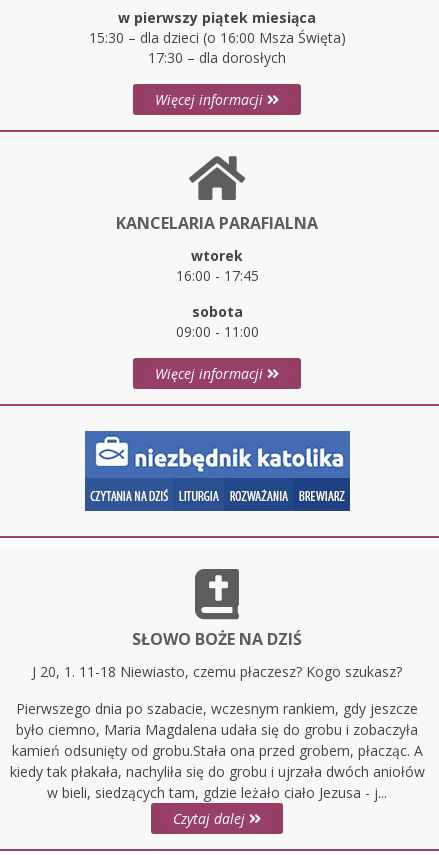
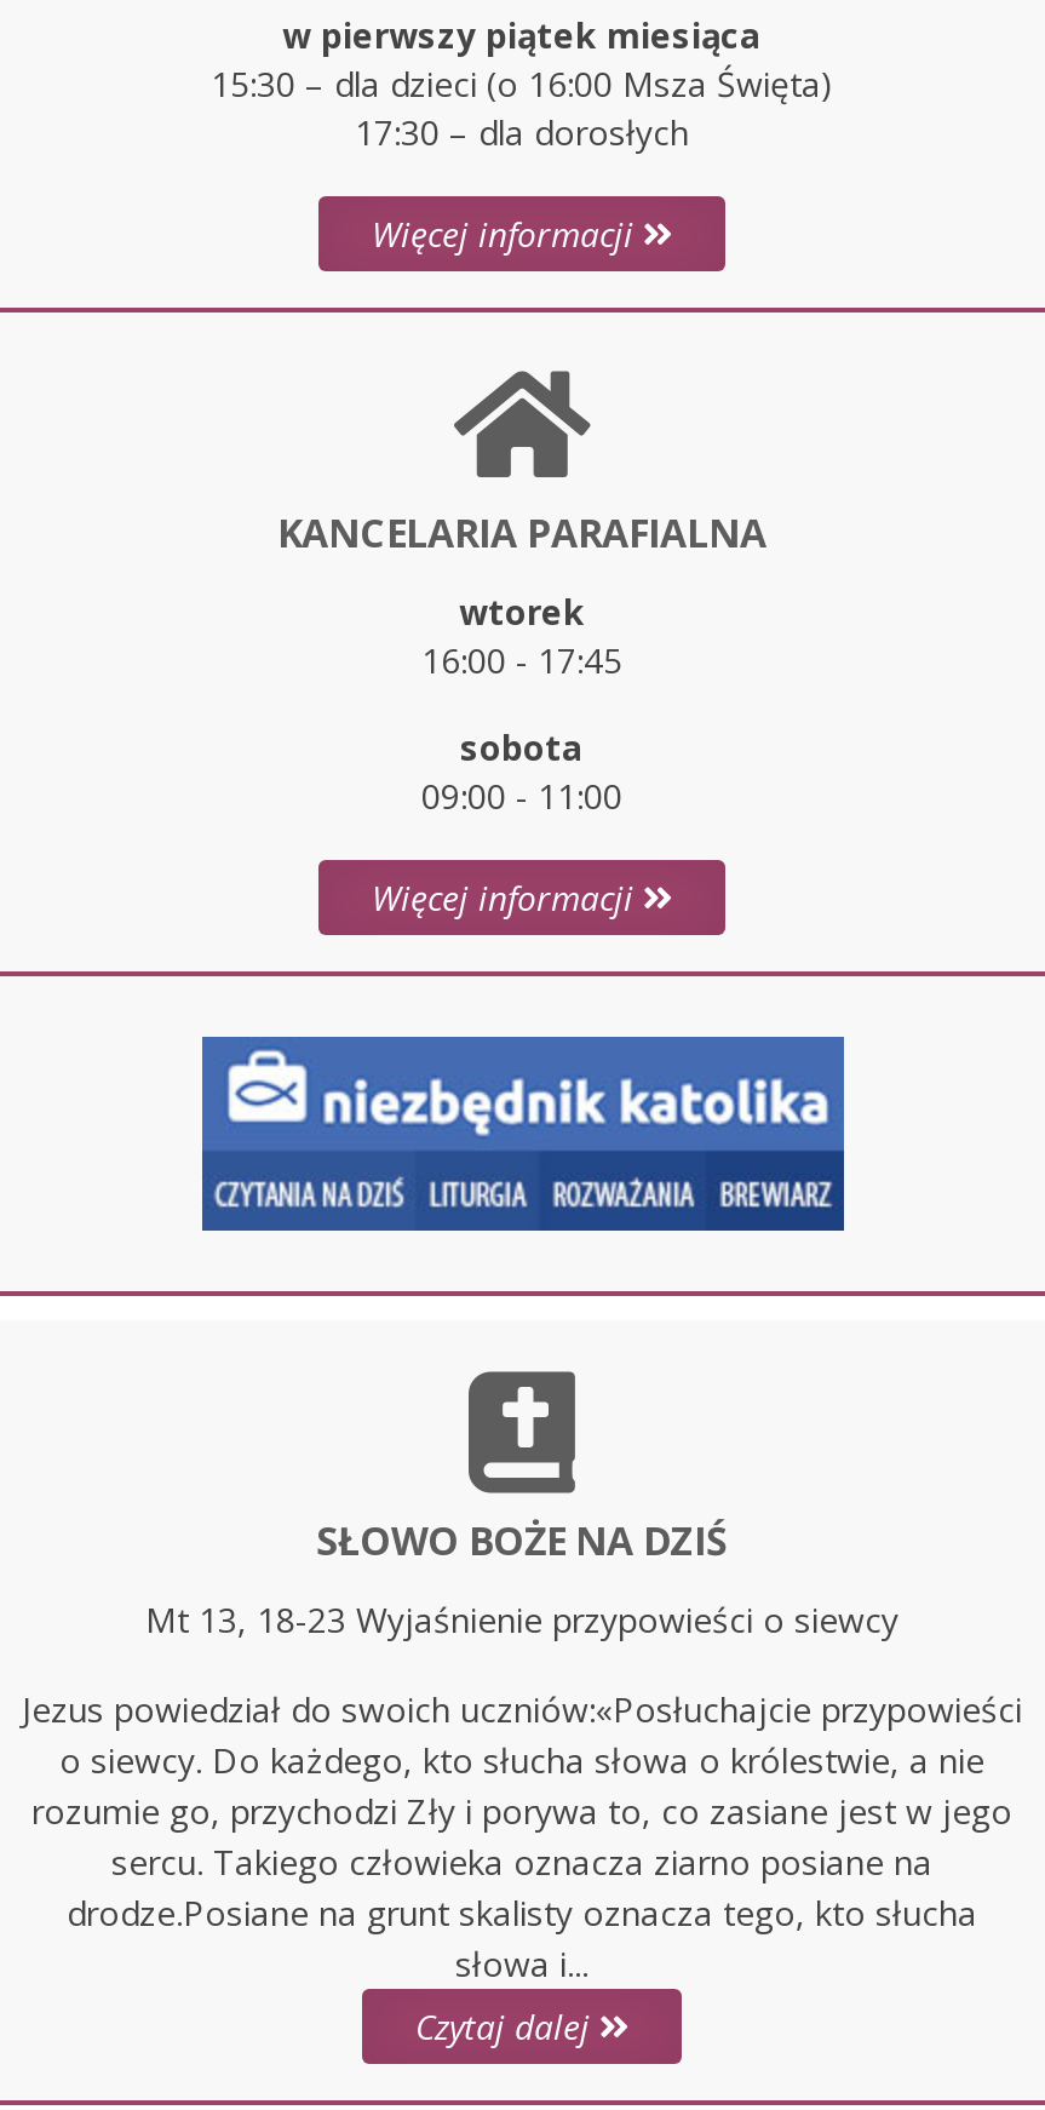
[32,661,402,680] J 20, 1. 11-18 Niewiasto, czemu płaczesz? Kogo szukasz? -> [145,1595,898,1641] Mt 13, 18-23 Wyjaśnienie przypowieści o siewcy
[9,698,424,801] Pierwszego dnia po szabacie, wczesnym rankiem, gdy jeszcze | było ciemno, Maria Magdalena udała się do grobu i zobaczyła | kamień odsunięty od grobu.Stała ona przed grobem, płacząc. A | kiedy tak płakała, nachyliła się do grobu i ujrzała dwóch aniołów | w bieli, siedzących tam, gdzie leżało ciało Jezusa - j... -> [22,1685,1022,1985] Jezus powiedział do swoich uczniów:«Posłuchajcie przypowieści | o siewcy. Do każdego, kto słucha słowa o królestwie, a nie | rozumie go, przychodzi Zły i porywa to, co zasiane jest w jego | sercu. Takiego człowieka oznacza ziarno posiane na | drodze.Posiane na grunt skalisty oznacza tego, kto słucha | słowa i...

